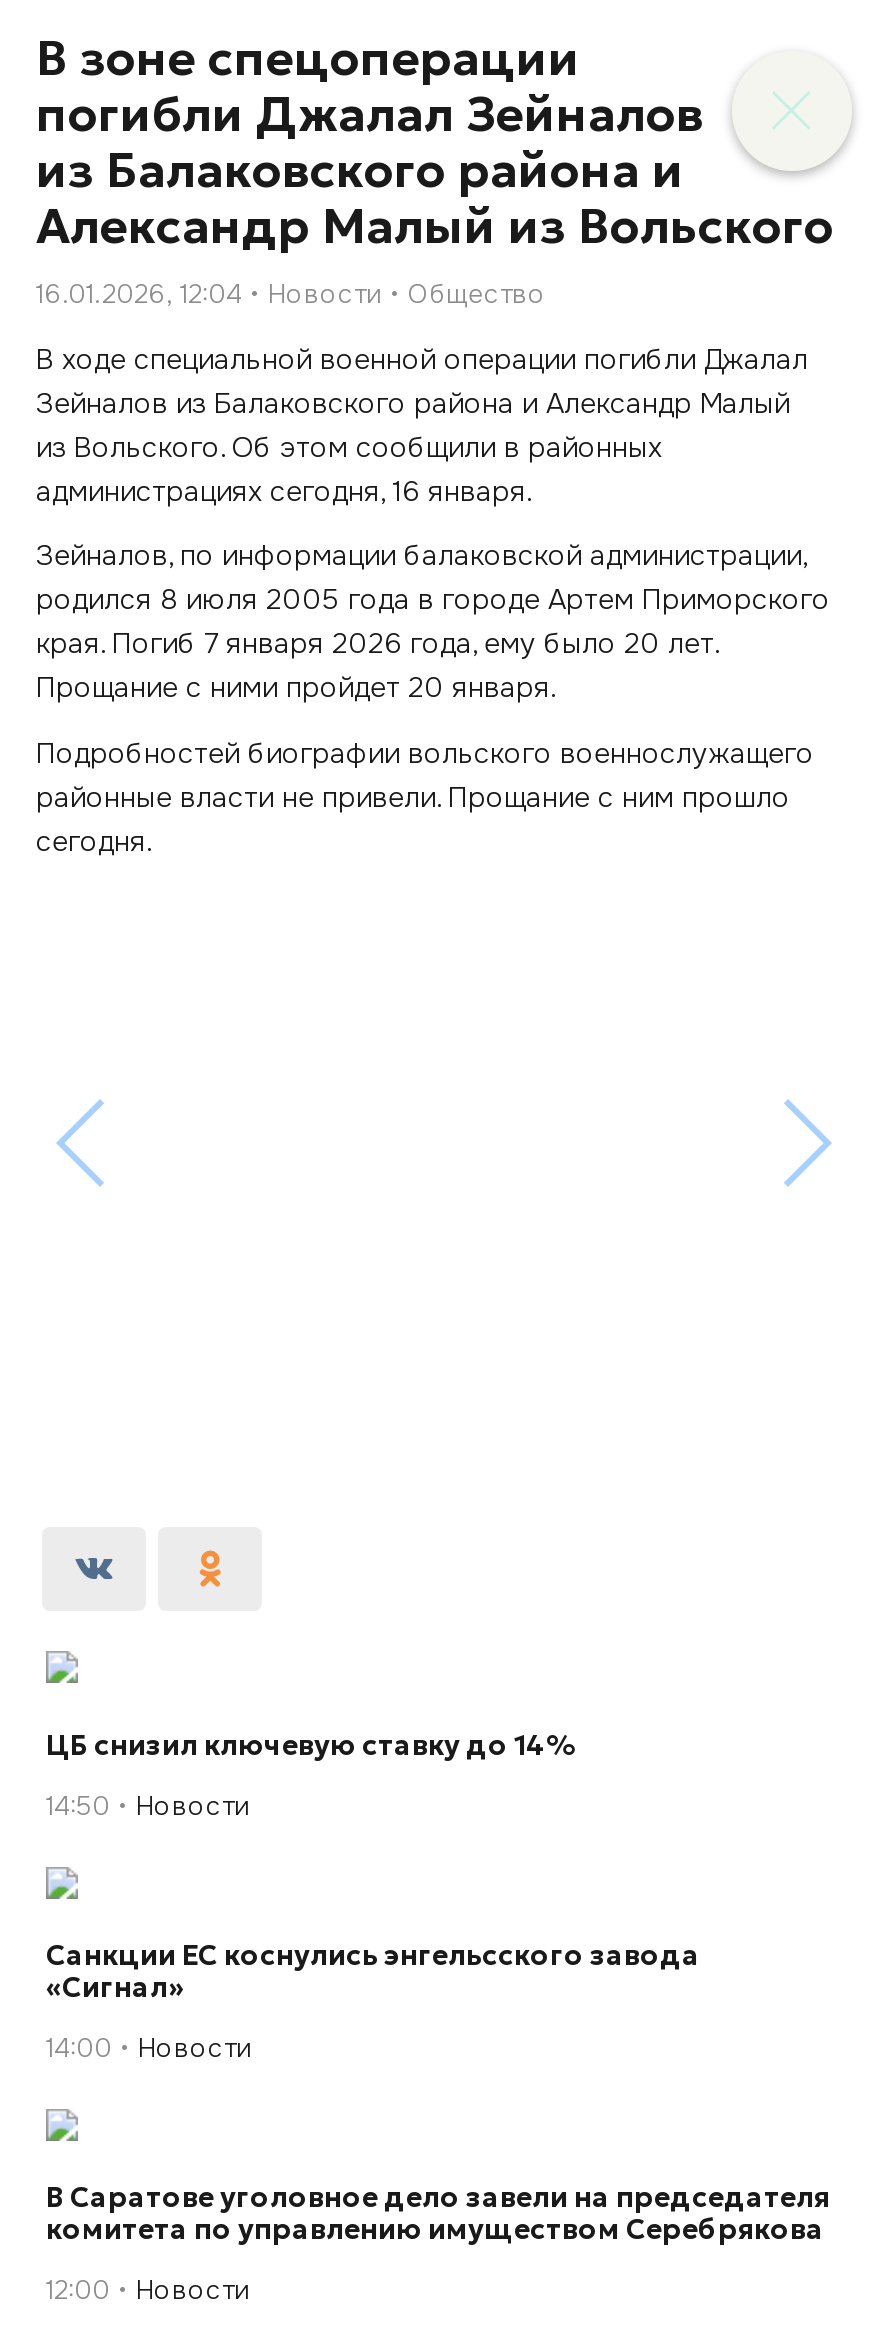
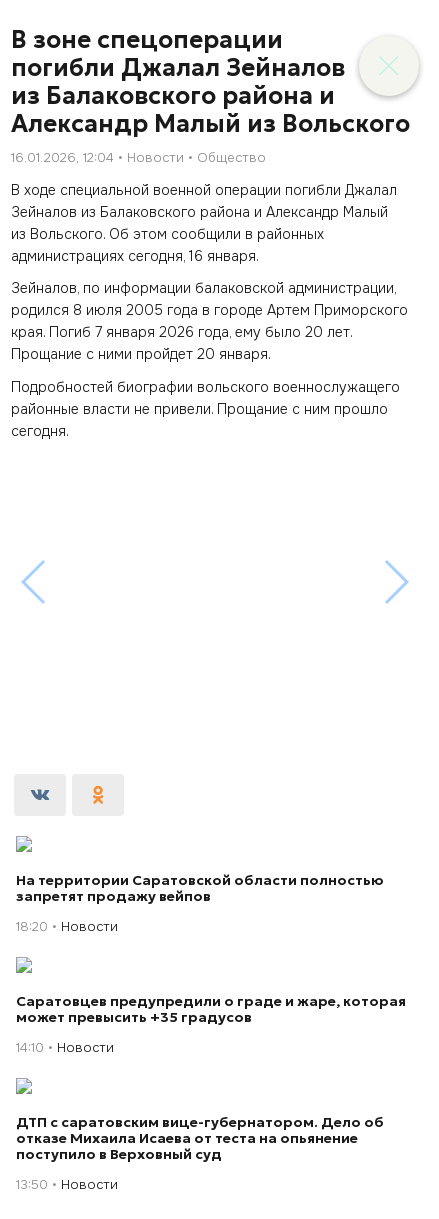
[46,1726,576,1762] ЦБ снизил ключевую ставку до 14% -> [16,870,384,904] На территории Саратовской области полностью | запретят продажу вейпов
[46,1788,250,1822] 14:50 Новости -> [16,917,118,934] 18:20 Новости
[46,1936,700,2004] Санкции ЕС коснулись энгельсского завода | «Сигнал» -> [16,991,406,1025] Саратовцев предупредили о граде и жаре, которая | может превысить +35 градусов
[46,2030,252,2064] 14:00 Новости -> [16,1038,114,1055] 14:10 Новости
[46,2178,830,2246] В Саратове уголовное дело завели на председателя | комитета по управлению имуществом Серебрякова -> [16,1112,384,1162] ДТП с саратовским вице-губернатором. Дело об | отказе Михаила Исаева от теста на опьянение | поступило в Верховный суд
[46,2272,250,2306] 12:00 Новости -> [16,1175,118,1192] 13:50 Новости

